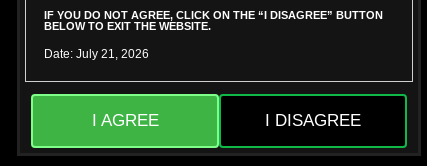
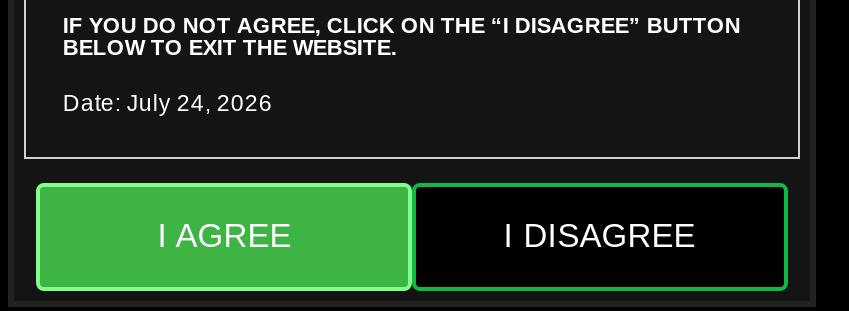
[44,47,149,60] Date: July 21, 2026 -> [63,90,273,116] Date: July 24, 2026

